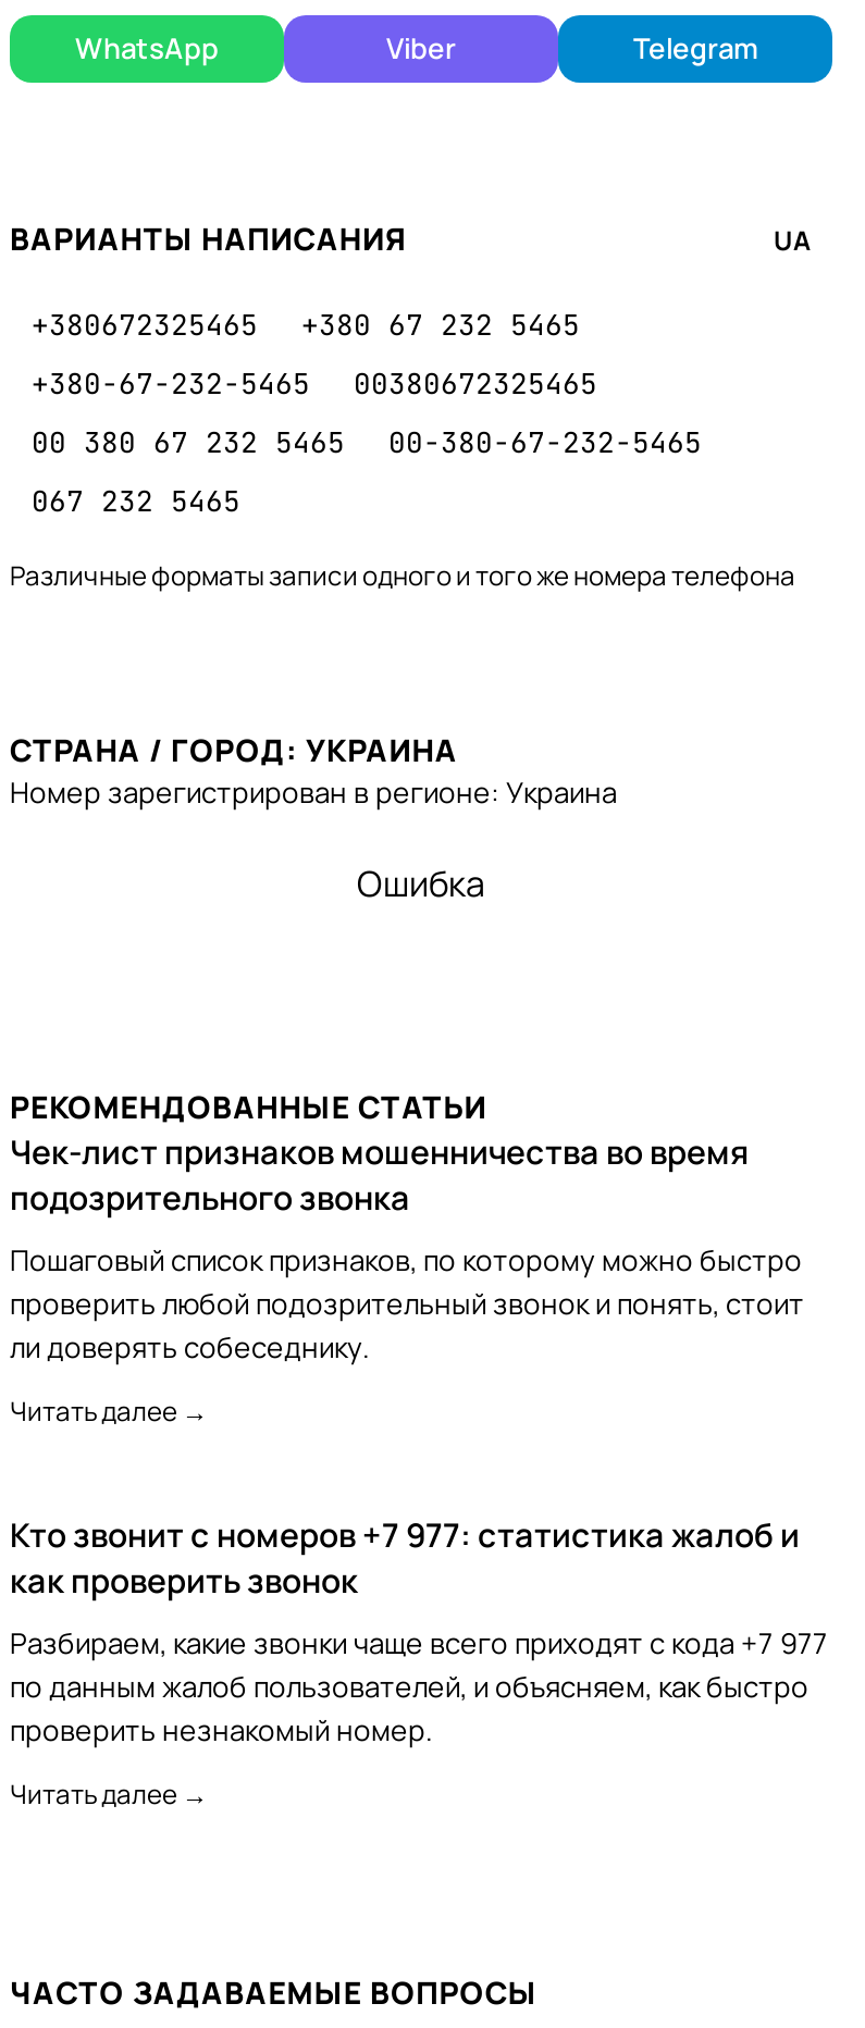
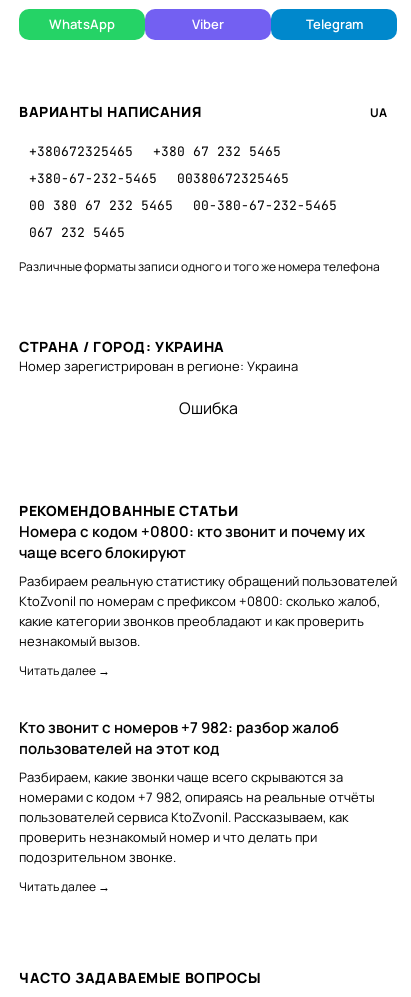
[10,1129,804,1367] Чек-лист признаков мошенничества во время | подозрительного звонка | Пошаговый список признаков, по которому можно быстро | проверить любой подозрительный звонок и понять, стоит | ли доверять собеседнику. -> [19,521,397,650] Номера с кодом +0800: кто звонит и почему их | чаще всего блокируют | Разбираем реальную статистику обращений пользователей | KtoZvonil по номерам с префиксом +0800: сколько жалоб, | какие категории звонков преобладают и как проверить | незнакомый вызов.
[10,1512,828,1749] Кто звонит с номеров +7 977: статистика жалоб и | как проверить звонок | Разбираем, какие звонки чаще всего приходят с кода +7 977 | по данным жалоб пользователей, и объясняем, как быстро | проверить незнакомый номер. -> [19,717,375,866] Кто звонит с номеров +7 982: разбор жалоб | пользователей на этот код | Разбираем, какие звонки чаще всего скрываются за | номерами с кодом +7 982, опираясь на реальные отчёты | пользователей сервиса KtoZvonil. Рассказываем, как | проверить незнакомый номер и что делать при | подозрительном звонке.

